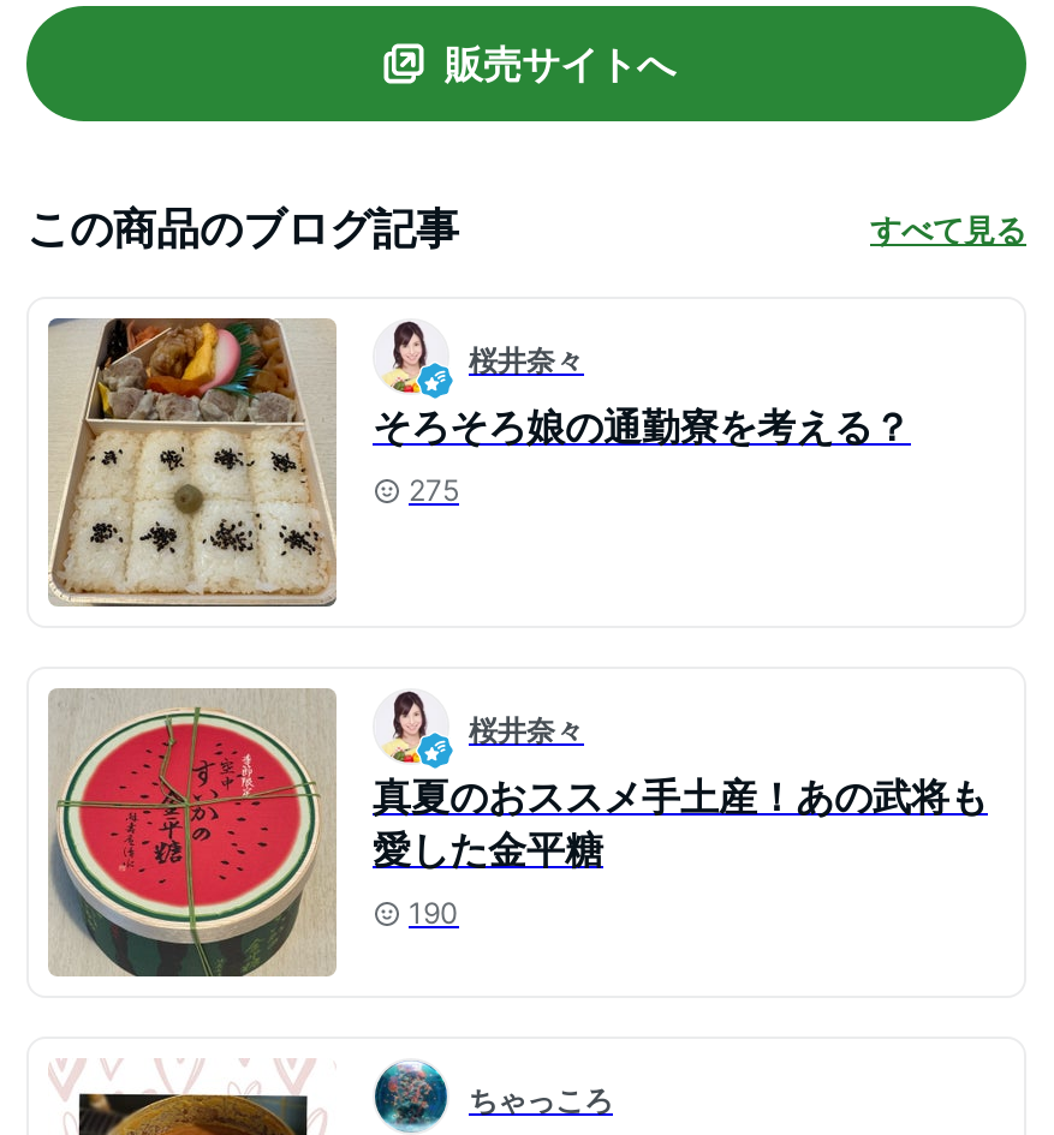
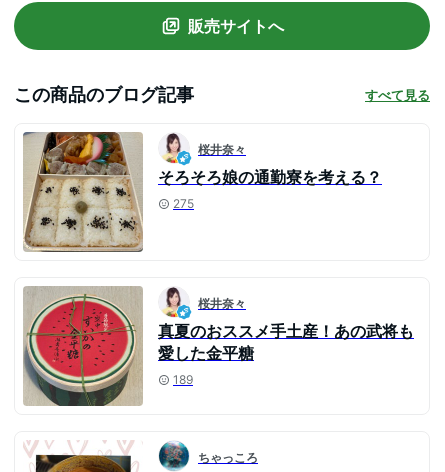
[409,895,459,931] 190 -> [173,372,193,387] 189

